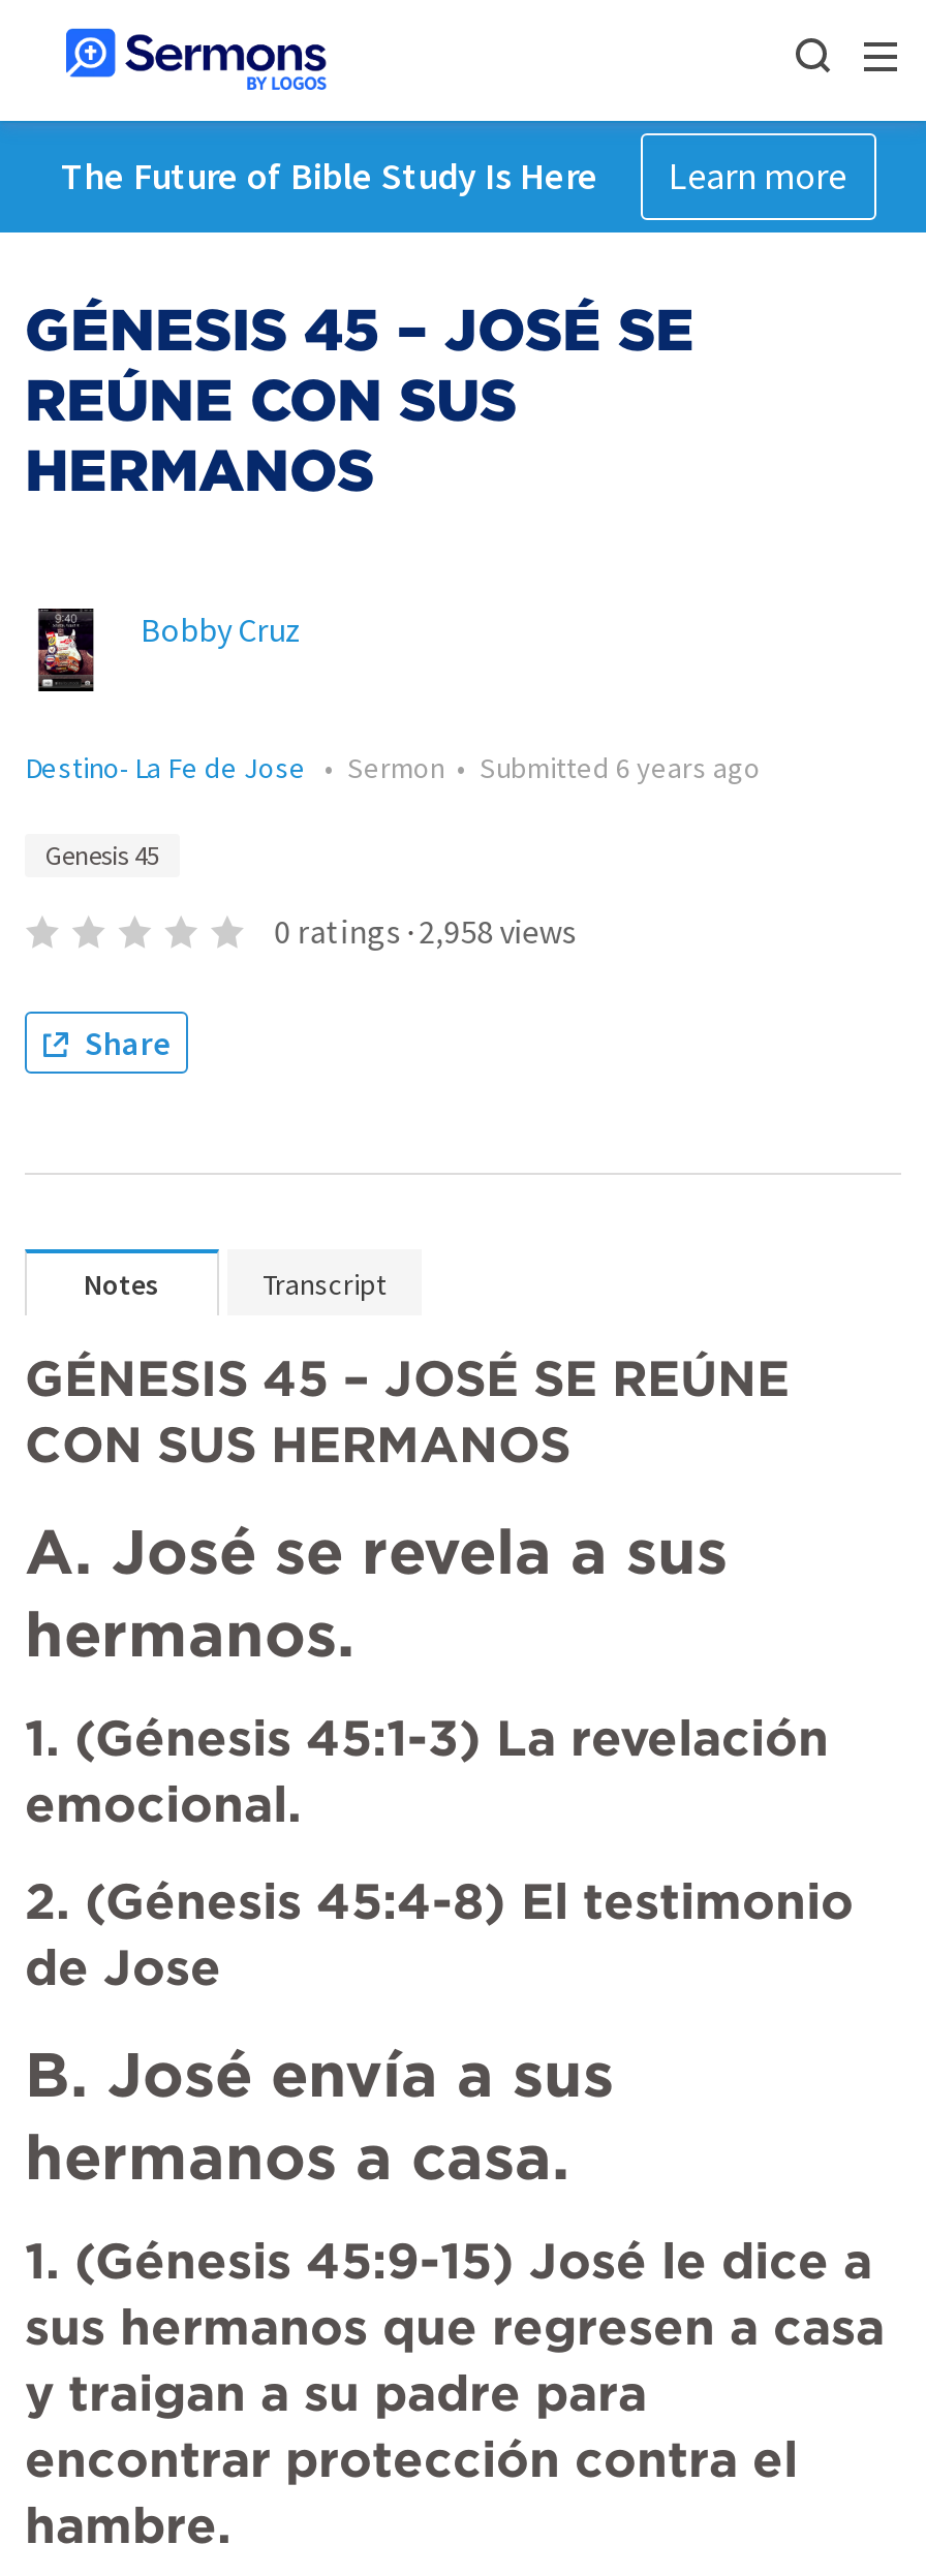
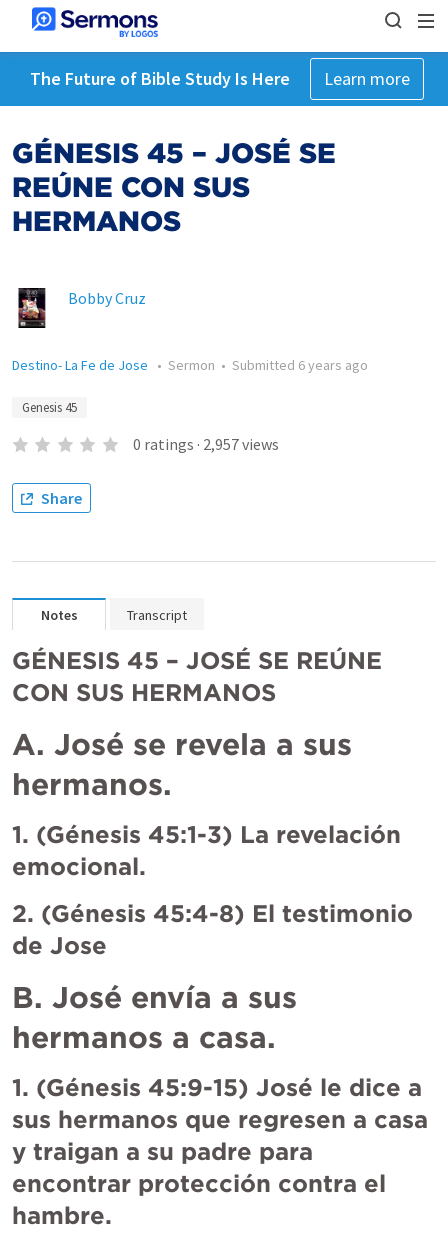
[274,910,576,952] 0 ratings · 2,958 views -> [133,434,279,454] 0 ratings · 2,957 views

